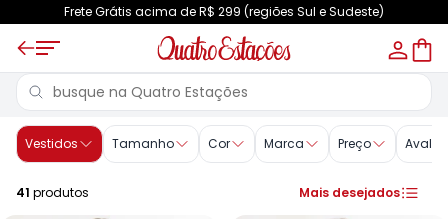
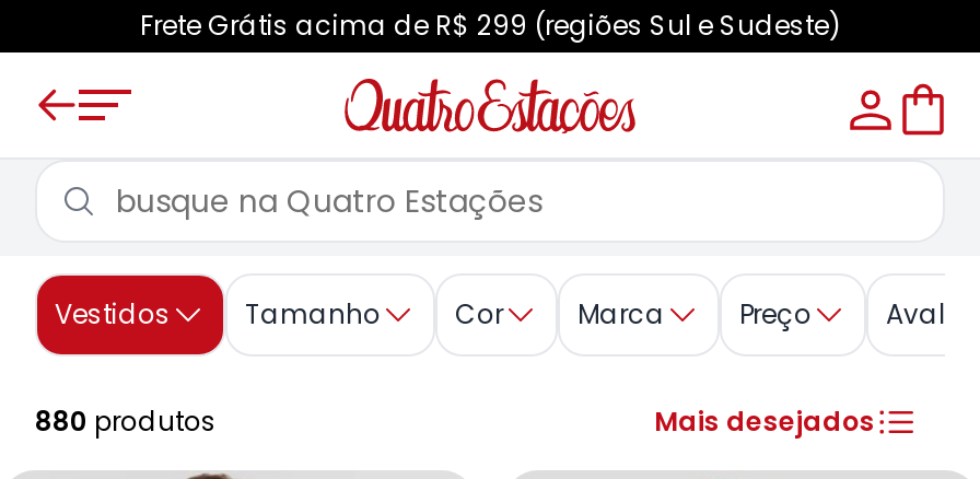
[16,184,89,201] 41 produtos -> [35,403,217,441] 880 produtos

